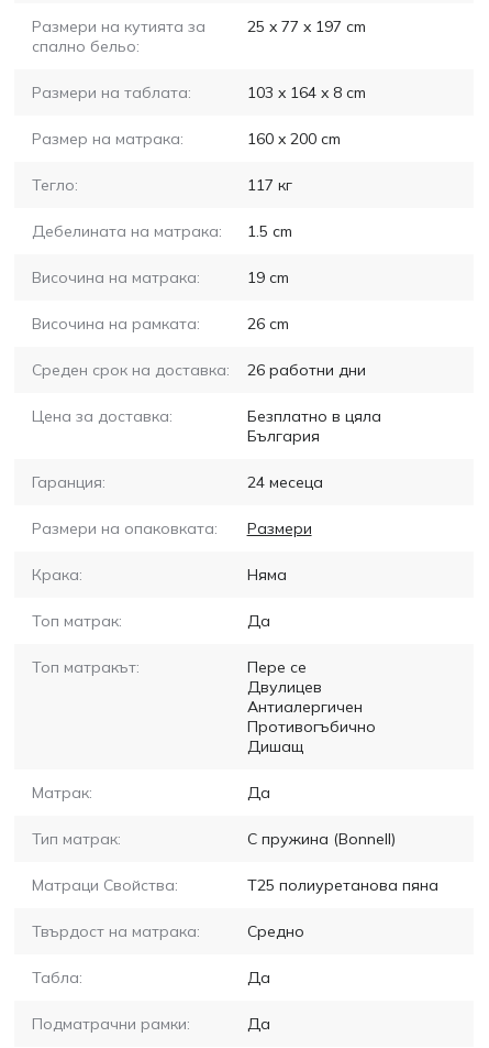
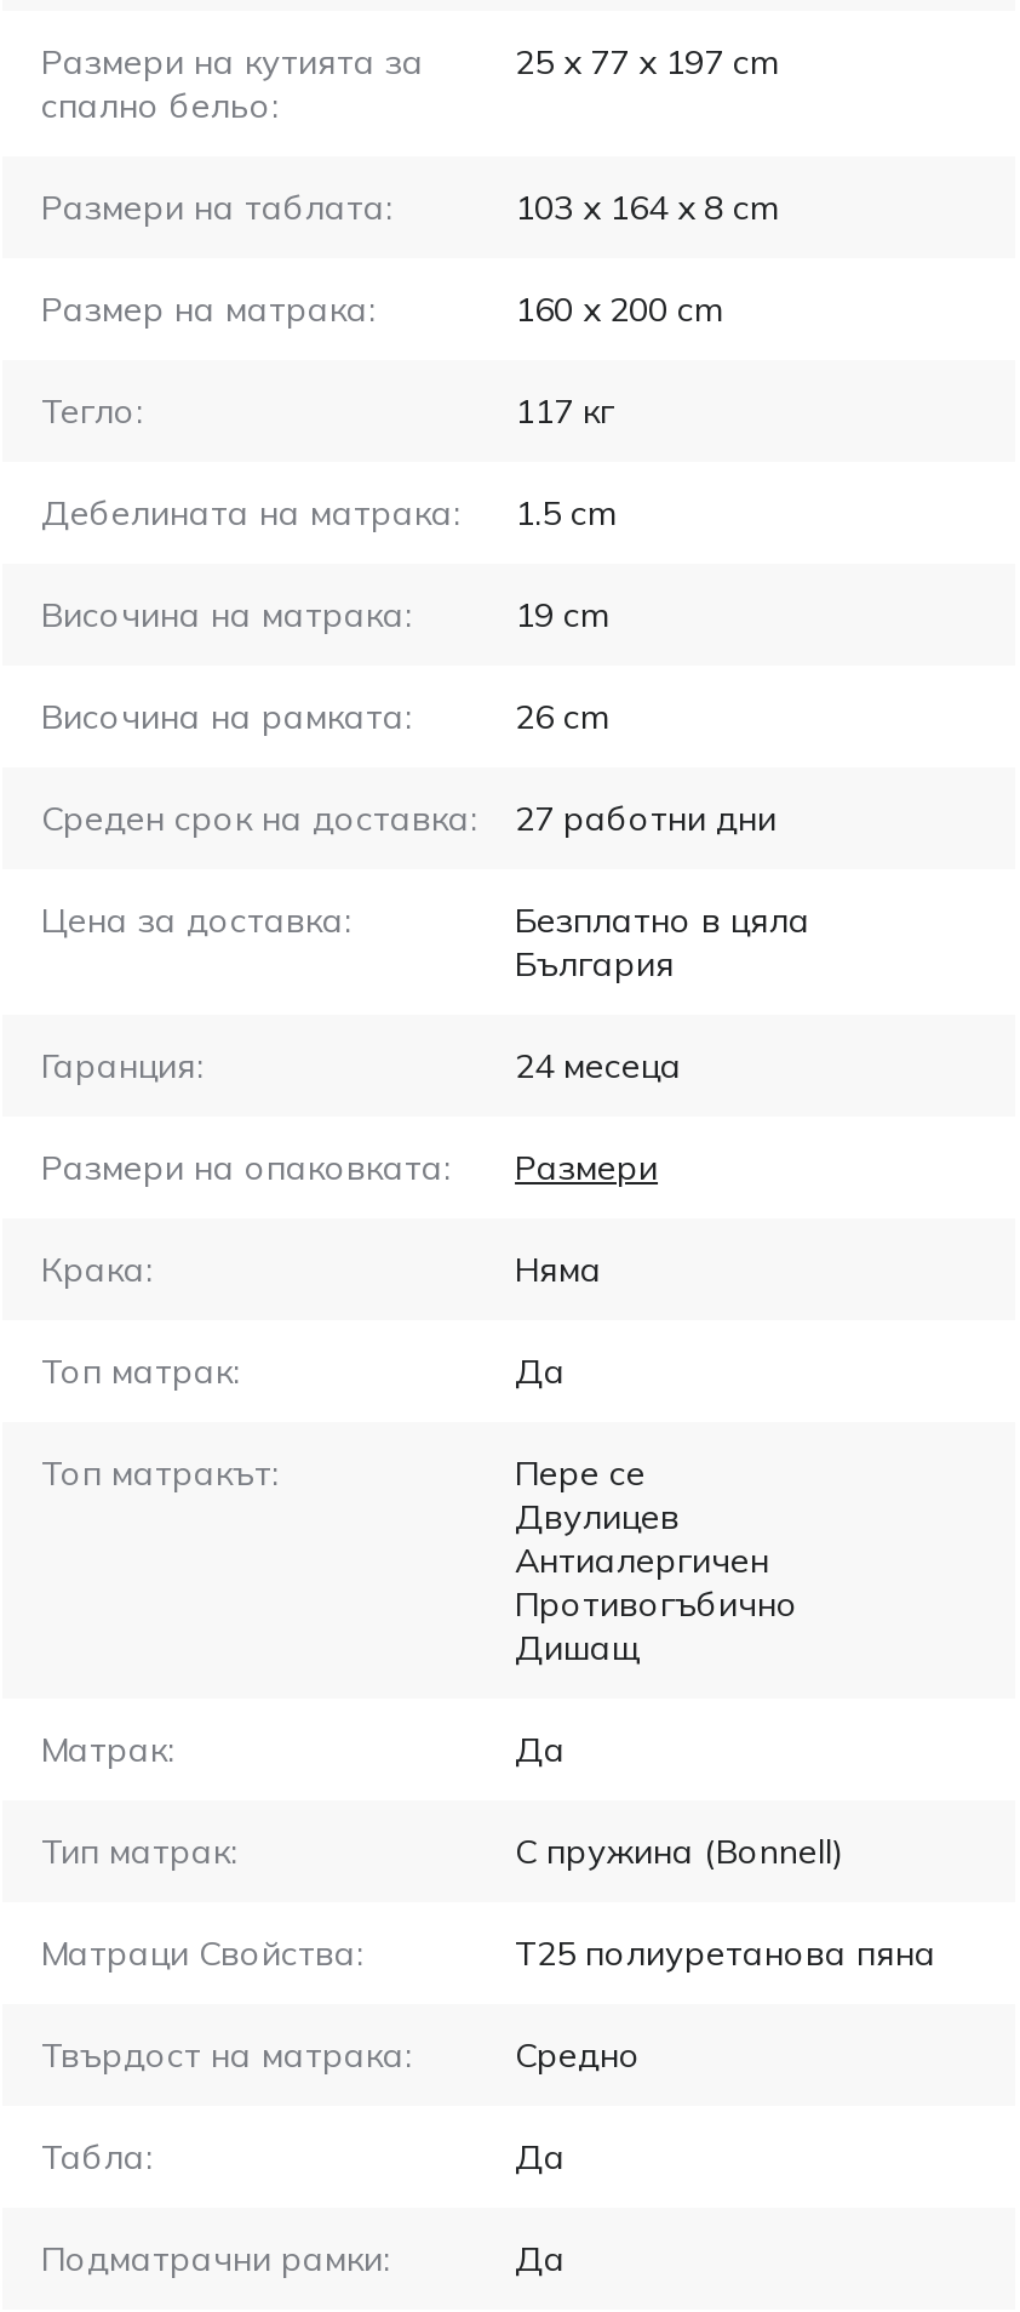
[32,360,365,380] Среден срок на доставка: 26 работни дни -> [41,797,777,840] Среден срок на доставка: 27 работни дни

